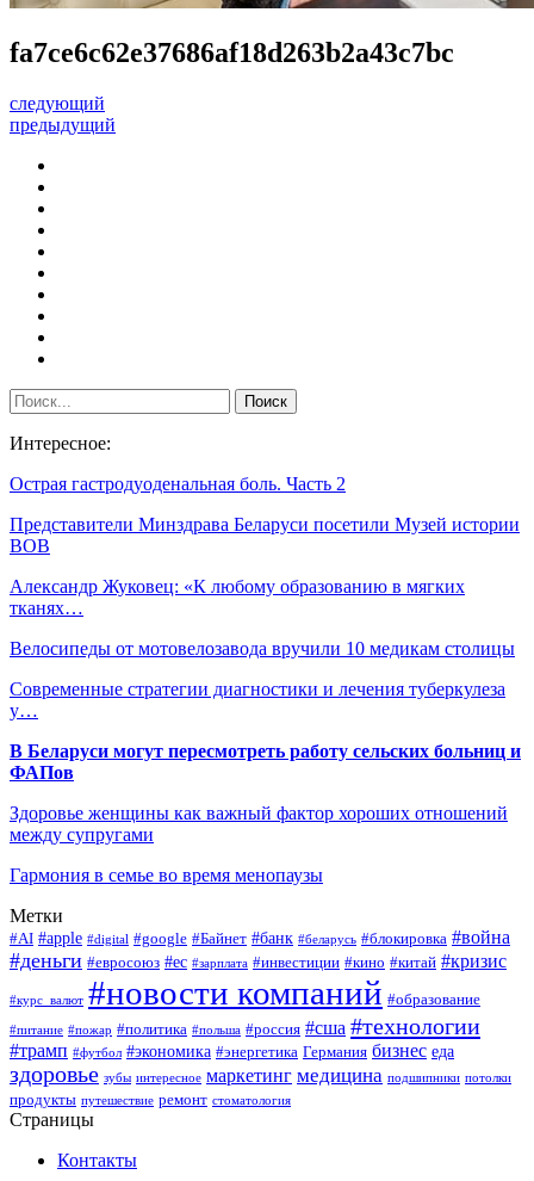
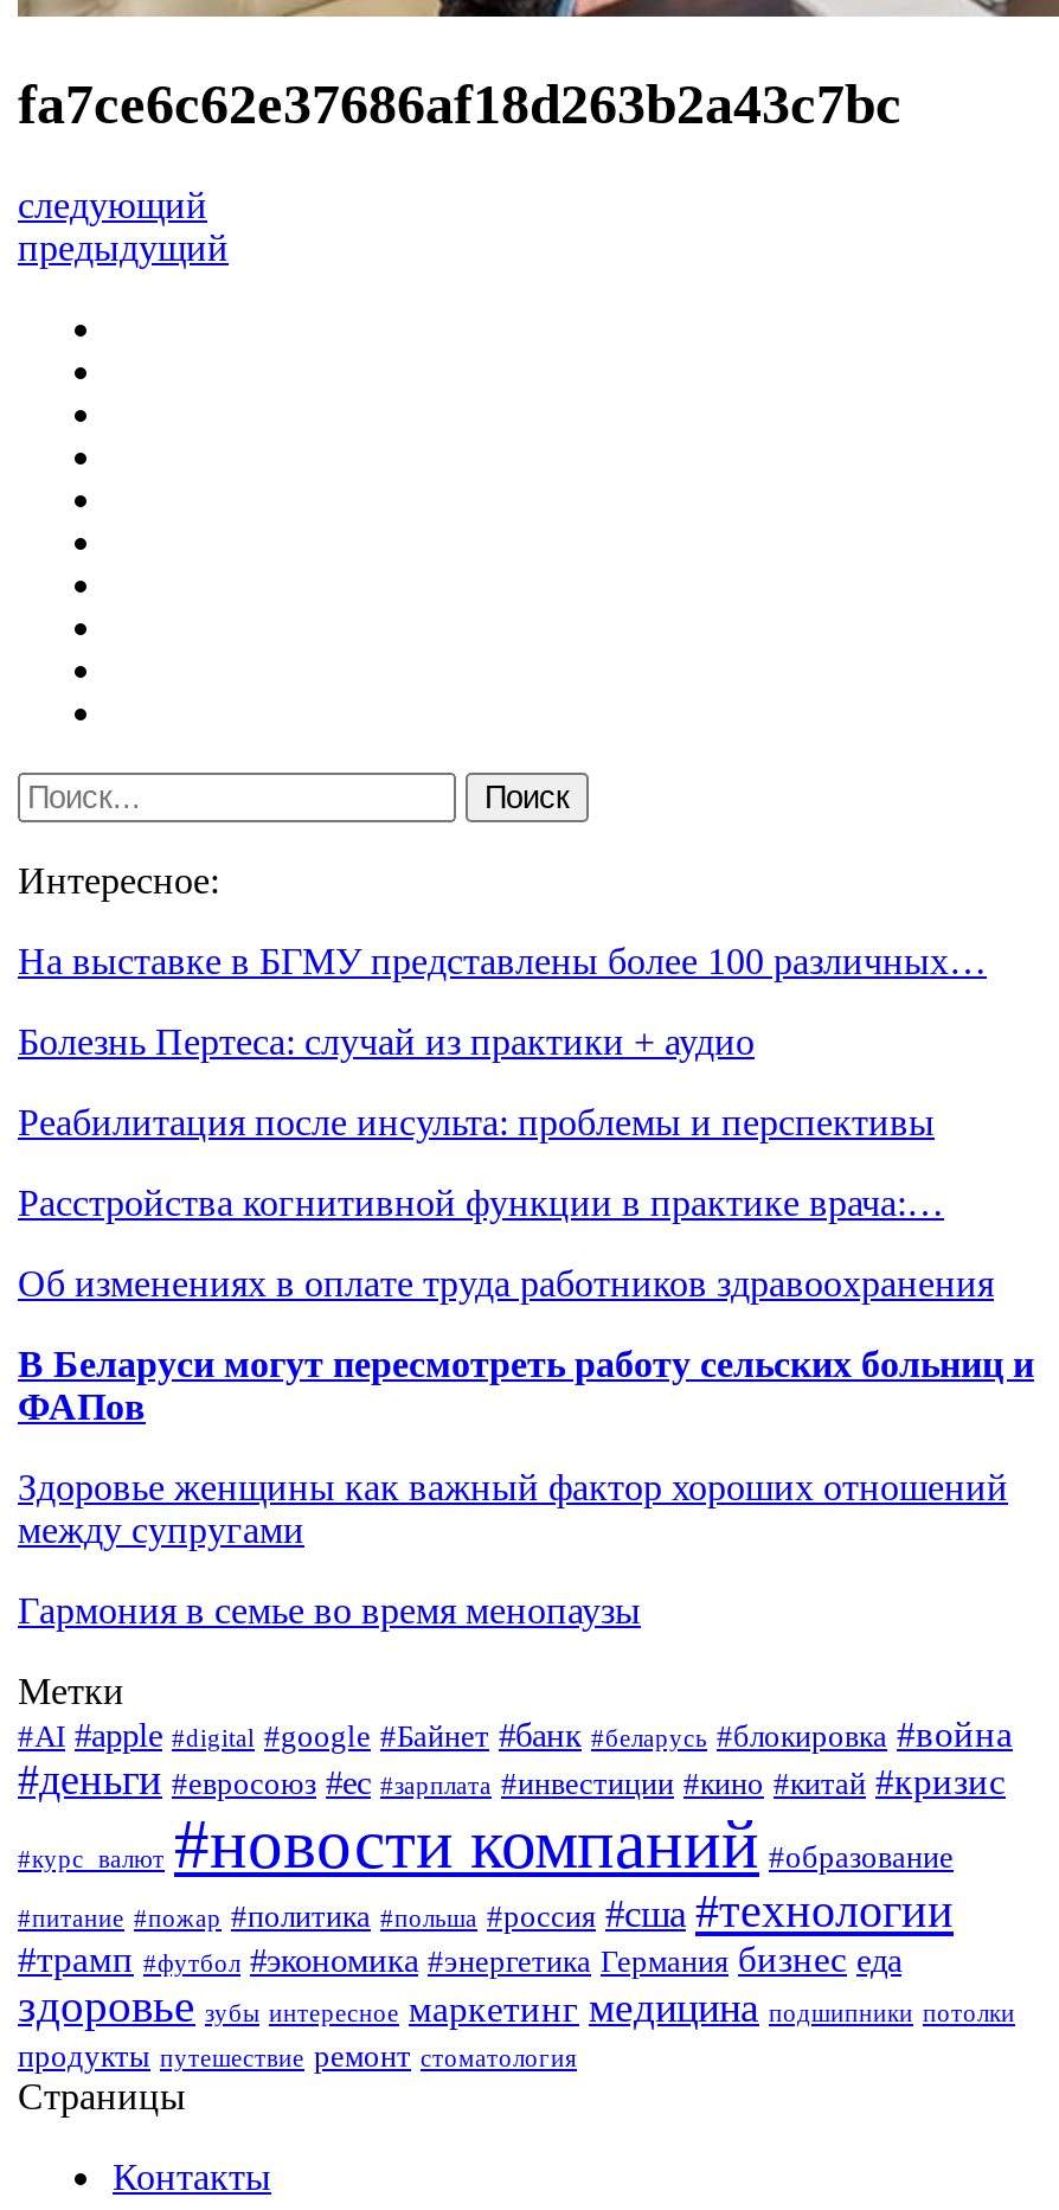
[10,473,346,494] Острая гастродуоденальная боль. Часть 2 -> [18,940,987,981] На выставке в БГМУ представлены более 100 различных…
[10,514,520,556] Представители Минздрава Беларуси посетили Музей истории | ВОВ -> [18,1021,755,1061] Болезнь Пертеса: случай из практики + аудио
[10,576,465,618] Александр Жуковец: «К любому образованию в мягких | тканях… -> [18,1102,935,1142] Реабилитация после инсульта: проблемы и перспективы
[10,638,515,658] Велосипеды от мотовелозавода вручили 10 медикам столицы -> [18,1182,944,1222] Расстройства когнитивной функции в практике врача:…
[10,679,505,720] Современные стратегии диагностики и лечения туберкулеза | у… -> [18,1263,994,1303] Об изменениях в оплате труда работников здравоохранения

